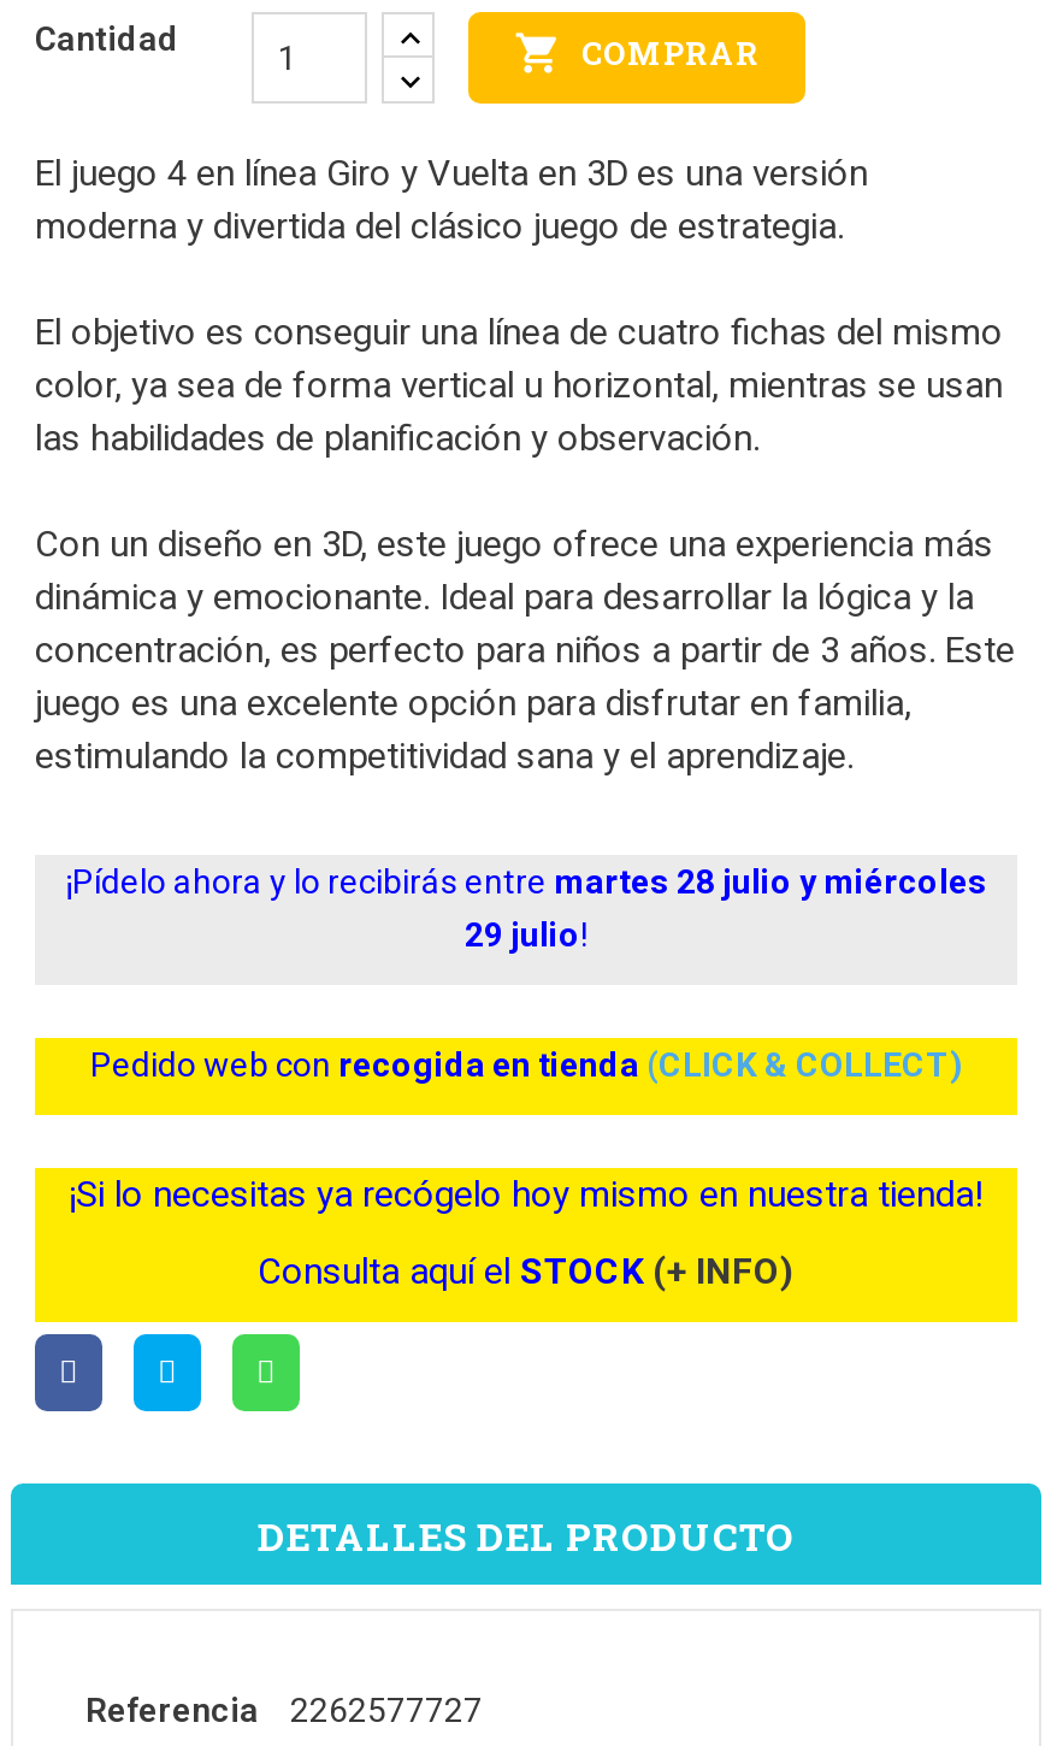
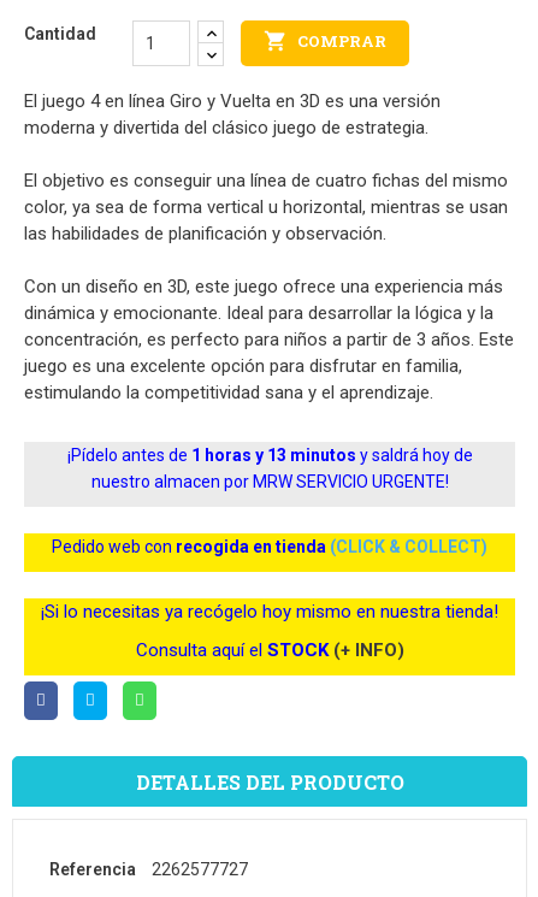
[65,862,987,954] ¡Pídelo ahora y lo recibirás entre martes 28 julio y miércoles | 29 julio! -> [67,445,472,491] ¡Pídelo antes de 1 horas y 13 minutos y saldrá hoy de | nuestro almacen por MRW SERVICIO URGENTE!

